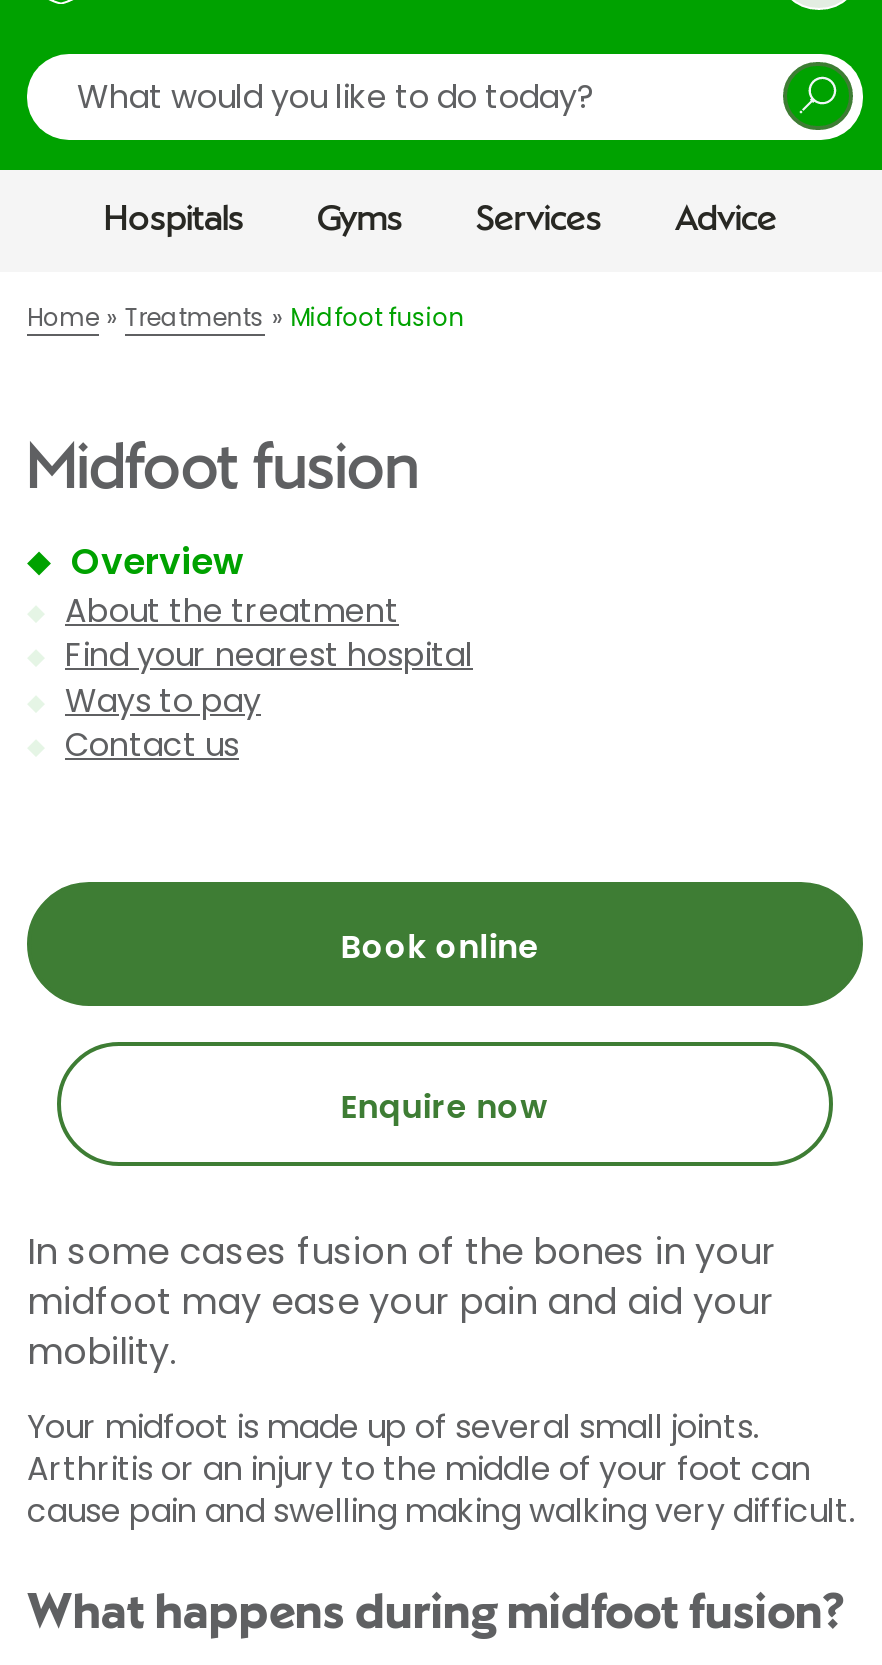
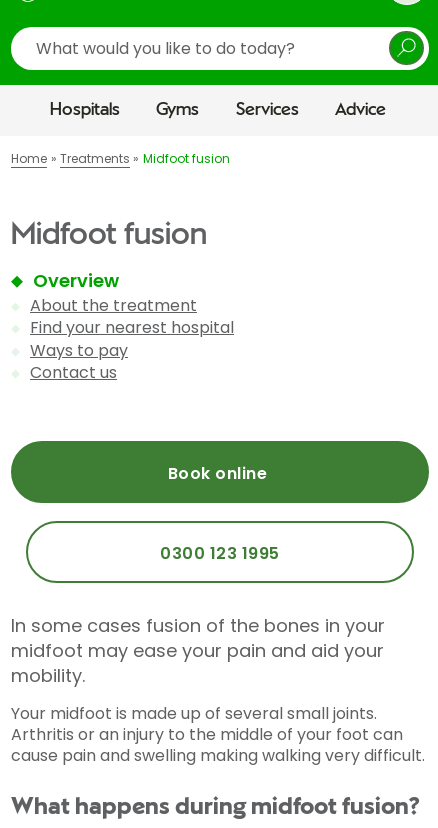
[341,1084,549,1130] Enquire now -> [160,542,280,565] 0300 123 1995

